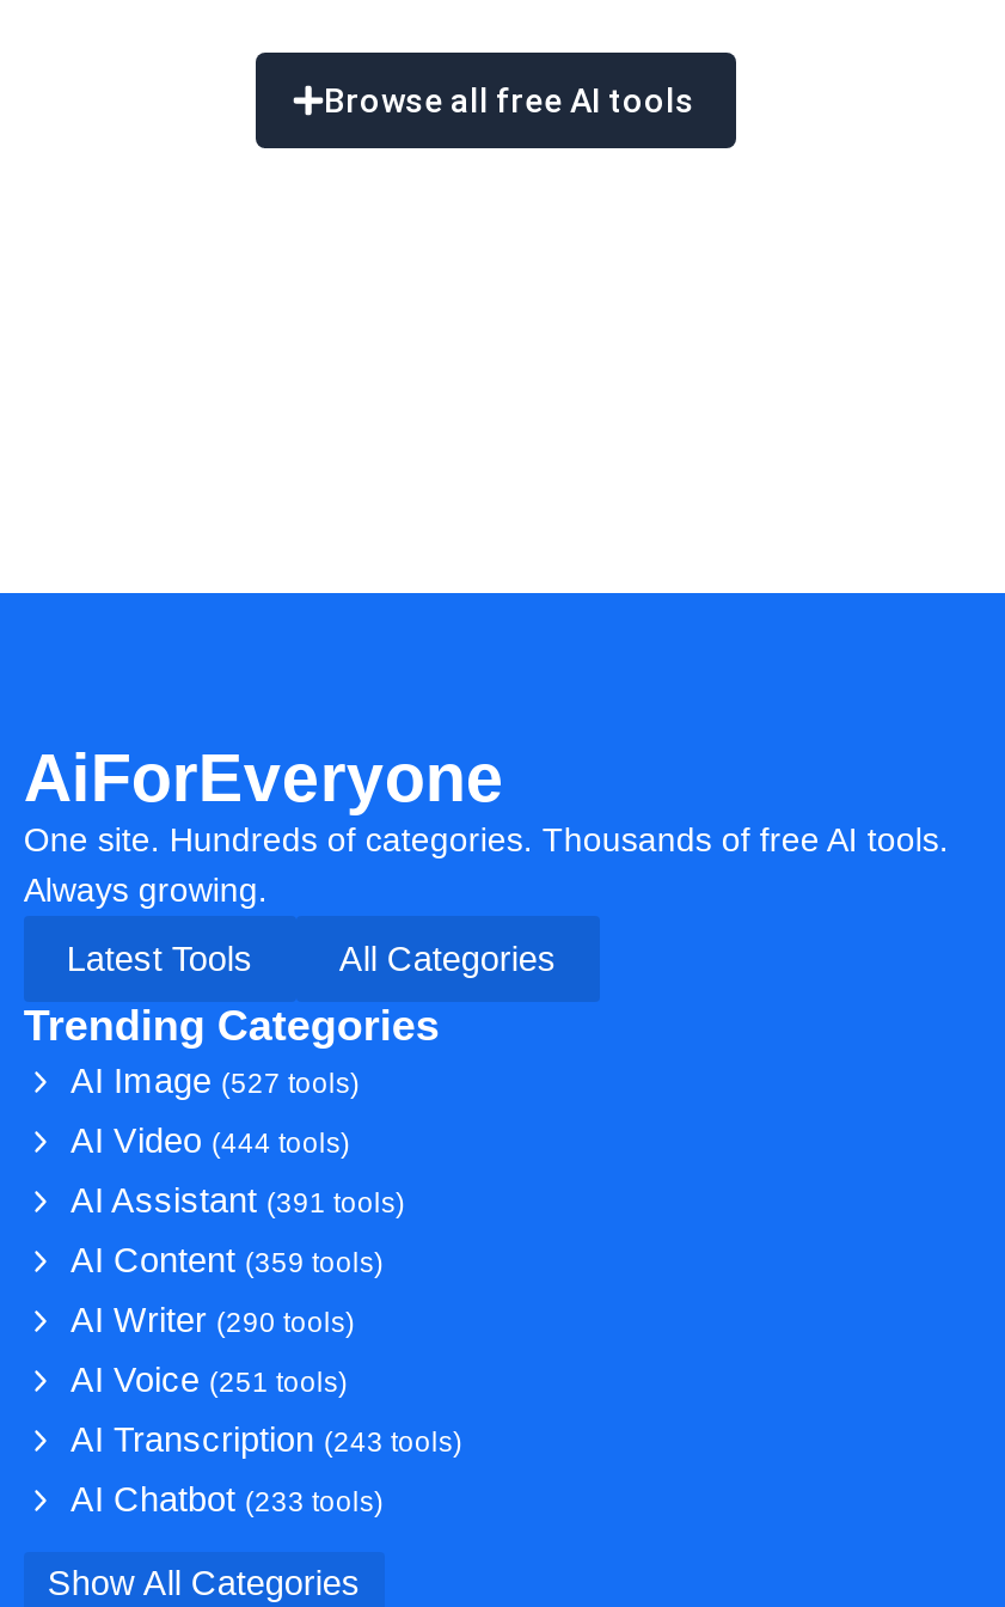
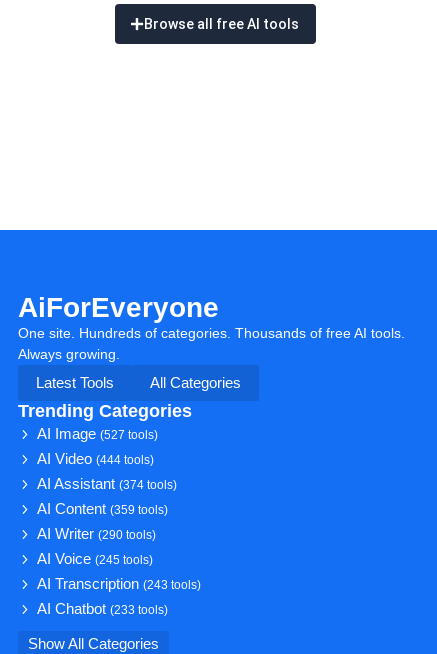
[71,1181,405,1219] AI Assistant (391 tools) -> [37,476,177,492] AI Assistant (374 tools)
[71,1360,348,1399] AI Voice (251 tools) -> [37,551,153,567] AI Voice (245 tools)

